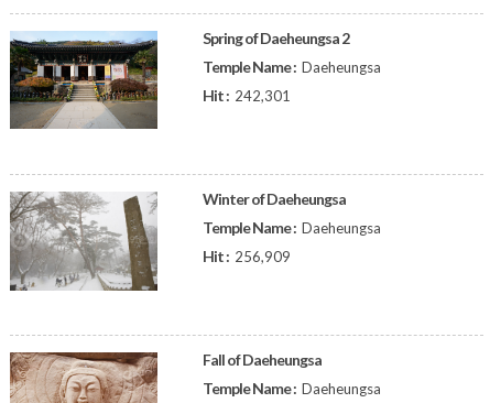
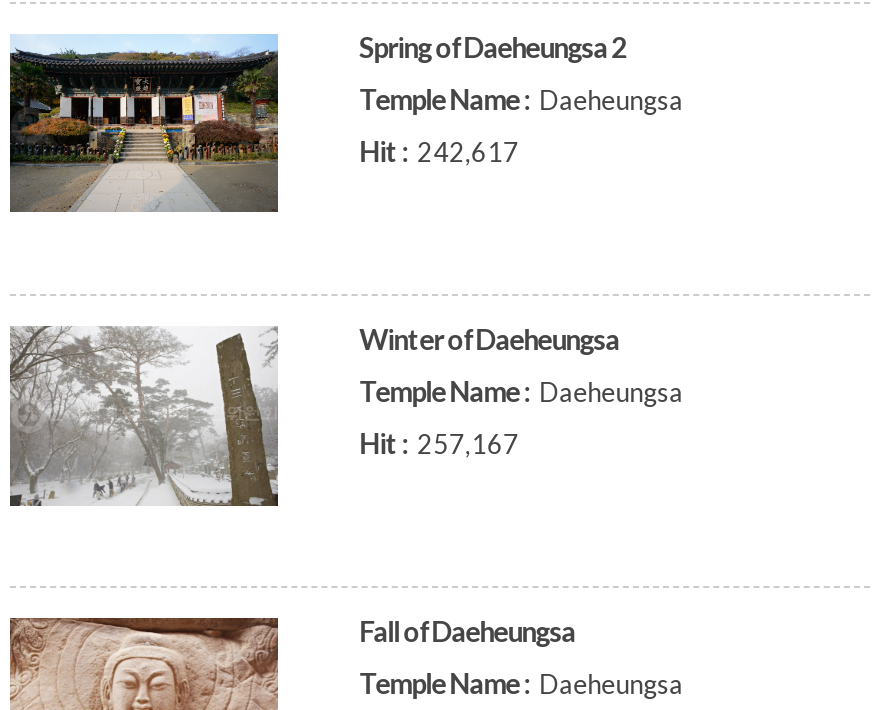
[202,86,290,105] Hit : 242,301 -> [359,134,519,168] Hit : 242,617
[202,247,290,265] Hit : 256,909 -> [359,426,519,460] Hit : 257,167

